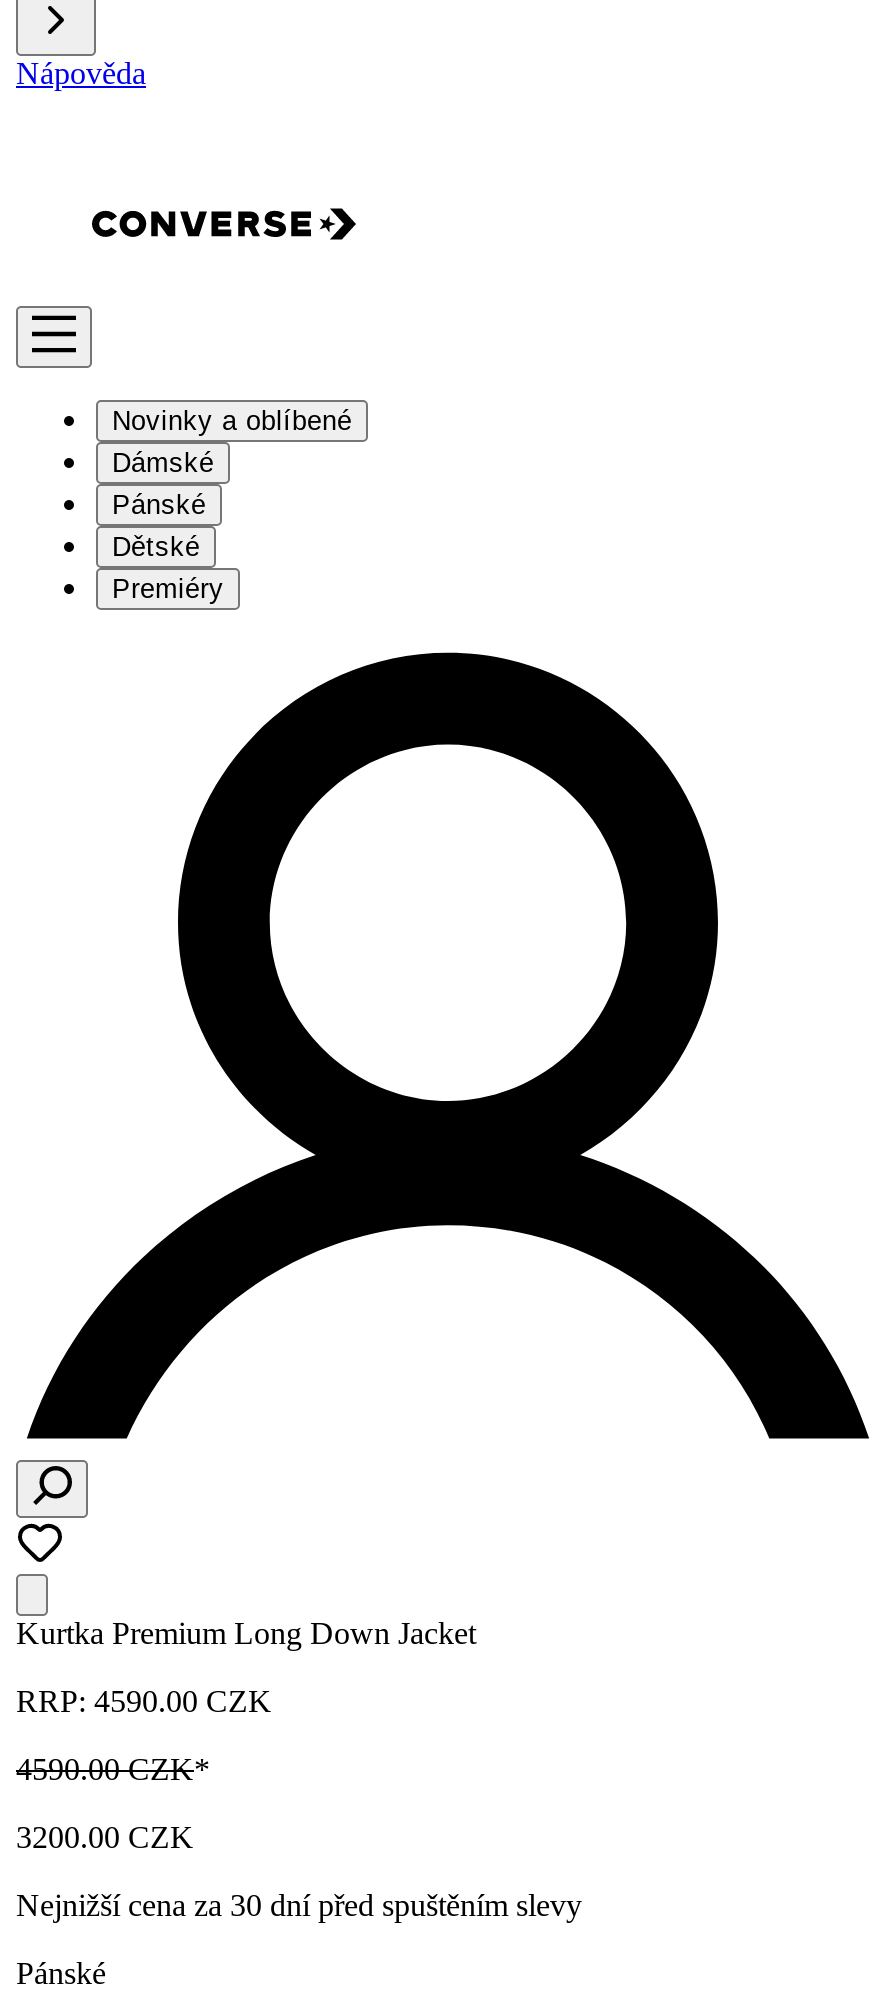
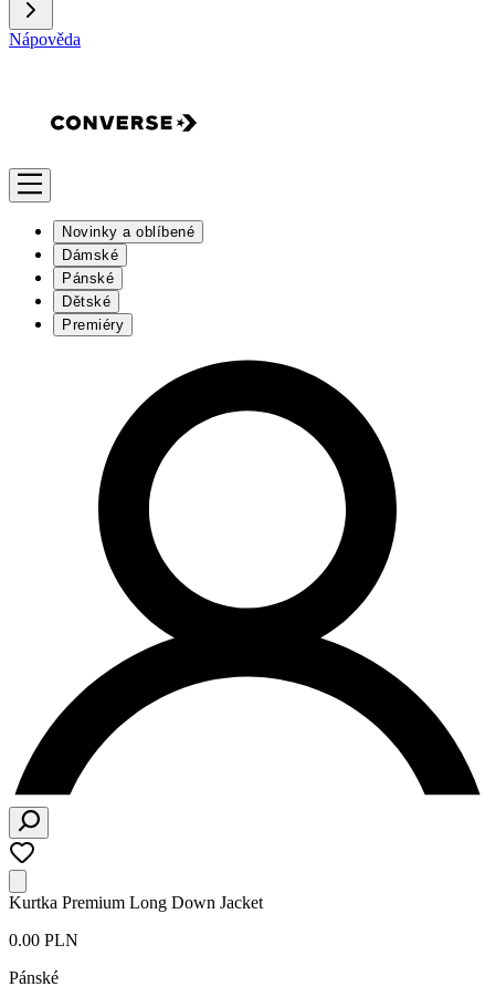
[16,1684,582,1922] RRP: 4590.00 CZK | 4590.00 CZK* | 3200.00 CZK | Nejnižší cena za 30 dní před spuštěním slevy -> [9,931,78,949] 0.00 PLN

